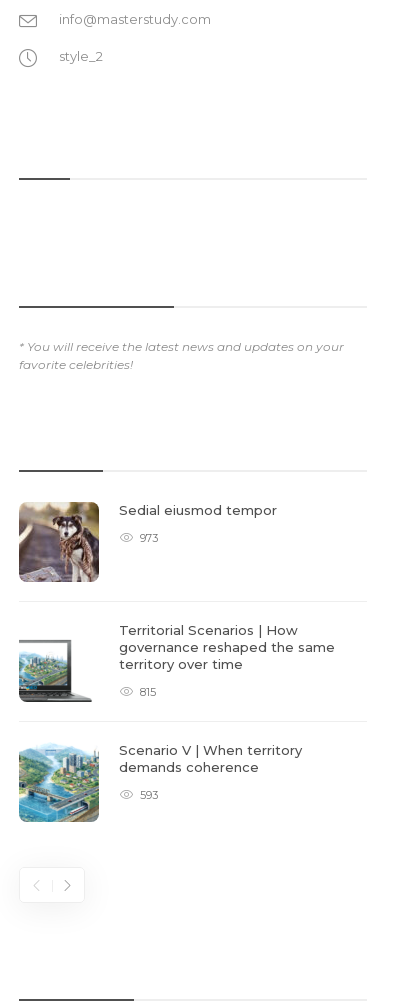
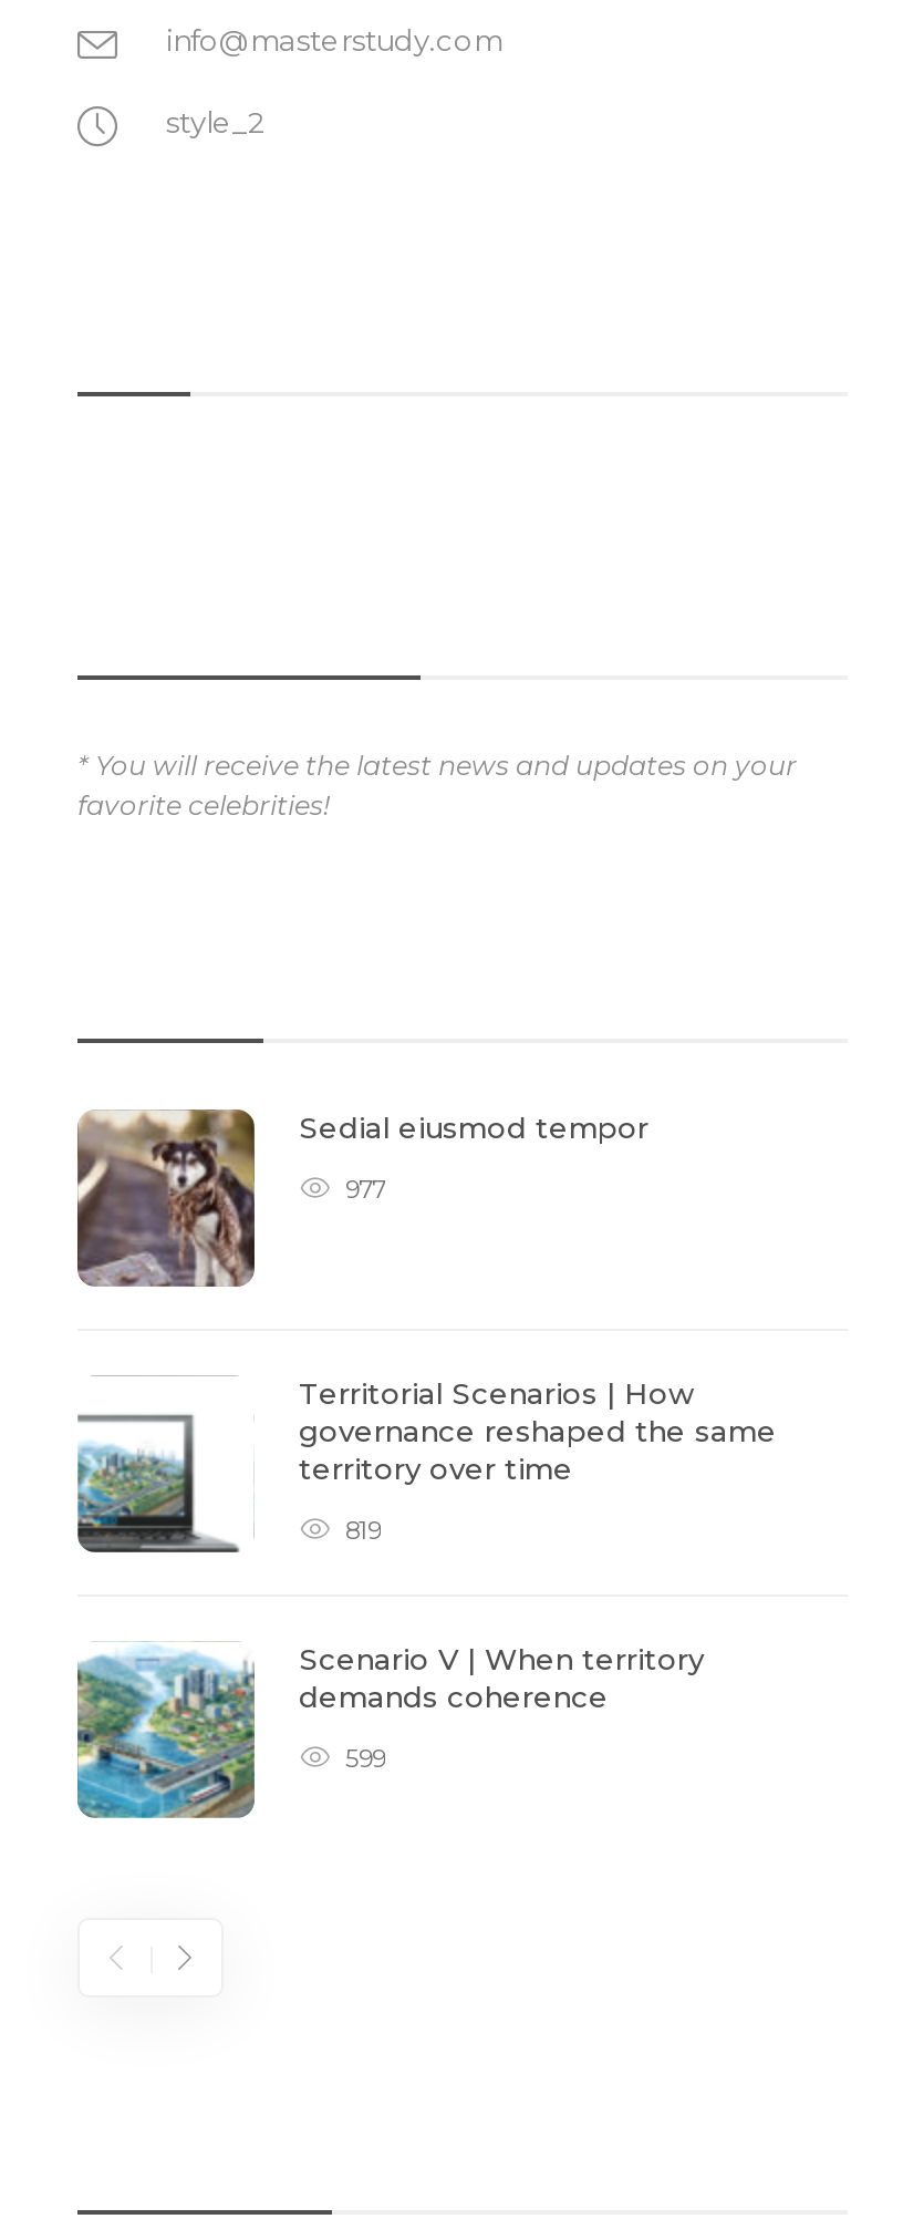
[137,530,158,544] 973 -> [339,1175,385,1206] 977
[137,684,156,698] 815 -> [339,1516,381,1547] 819
[137,787,158,801] 593 -> [339,1744,385,1775] 599

